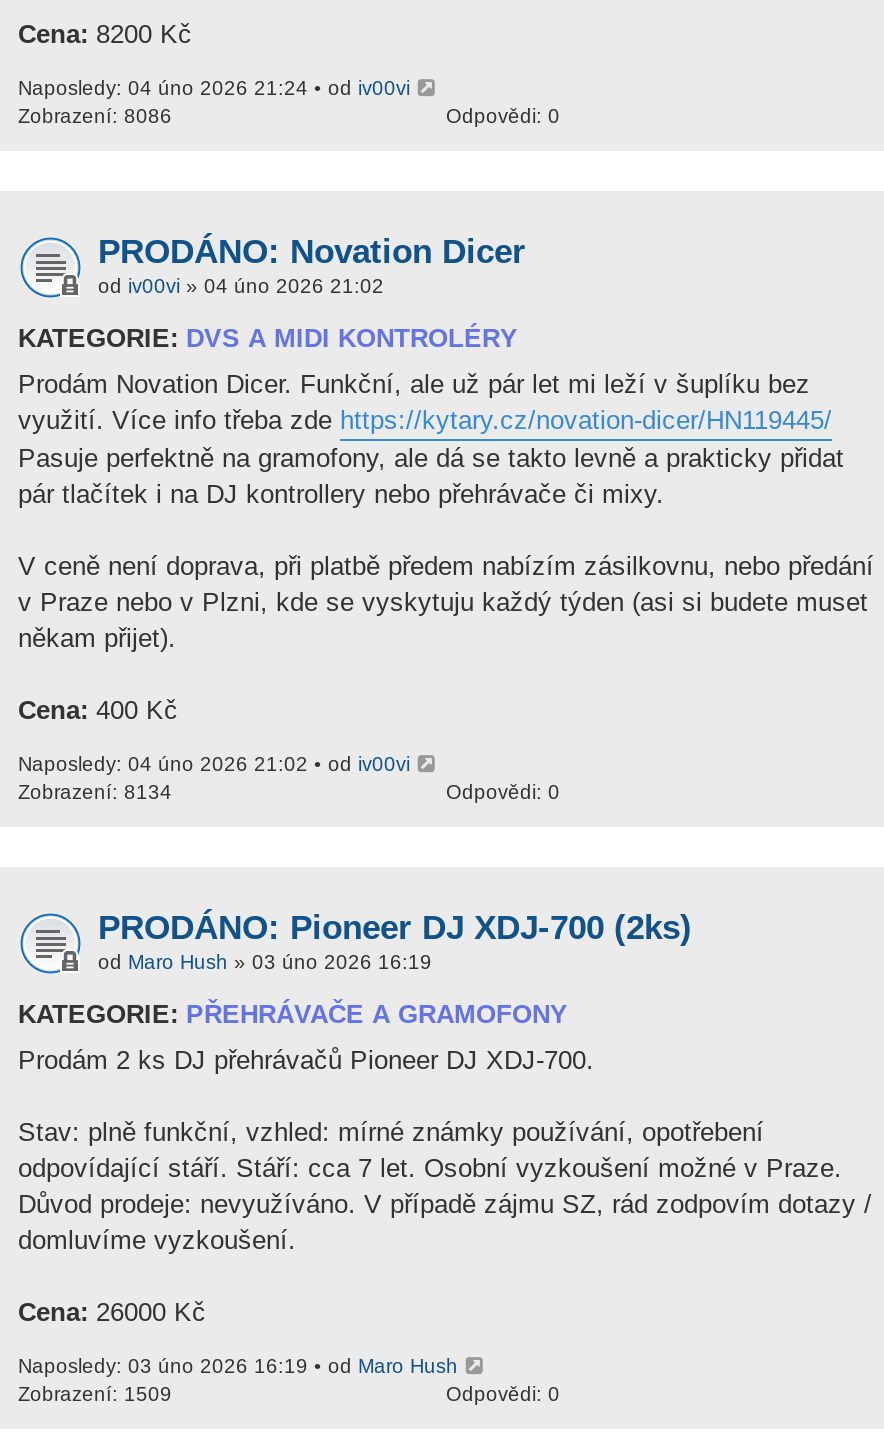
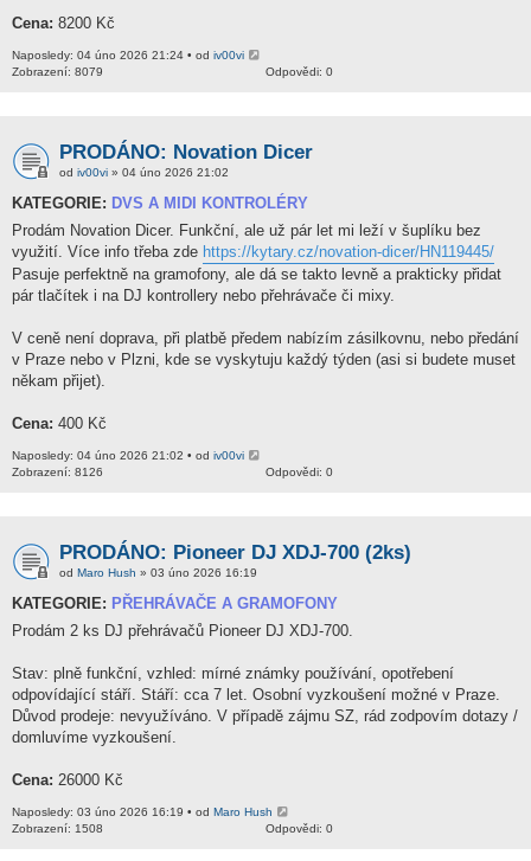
[18,105,172,127] Zobrazení: 8086 -> [12,65,103,78] Zobrazení: 8079
[18,781,172,803] Zobrazení: 8134 -> [12,465,103,478] Zobrazení: 8126
[18,1383,172,1405] Zobrazení: 1509 -> [12,822,103,835] Zobrazení: 1508

